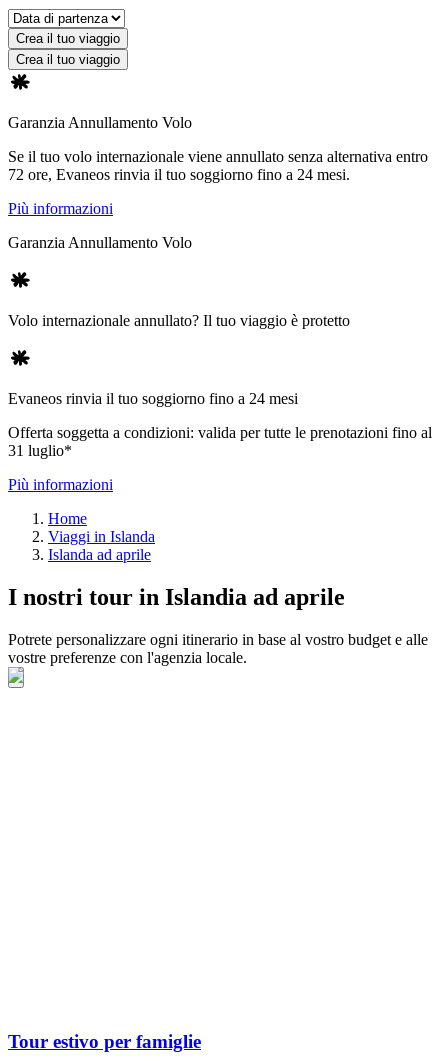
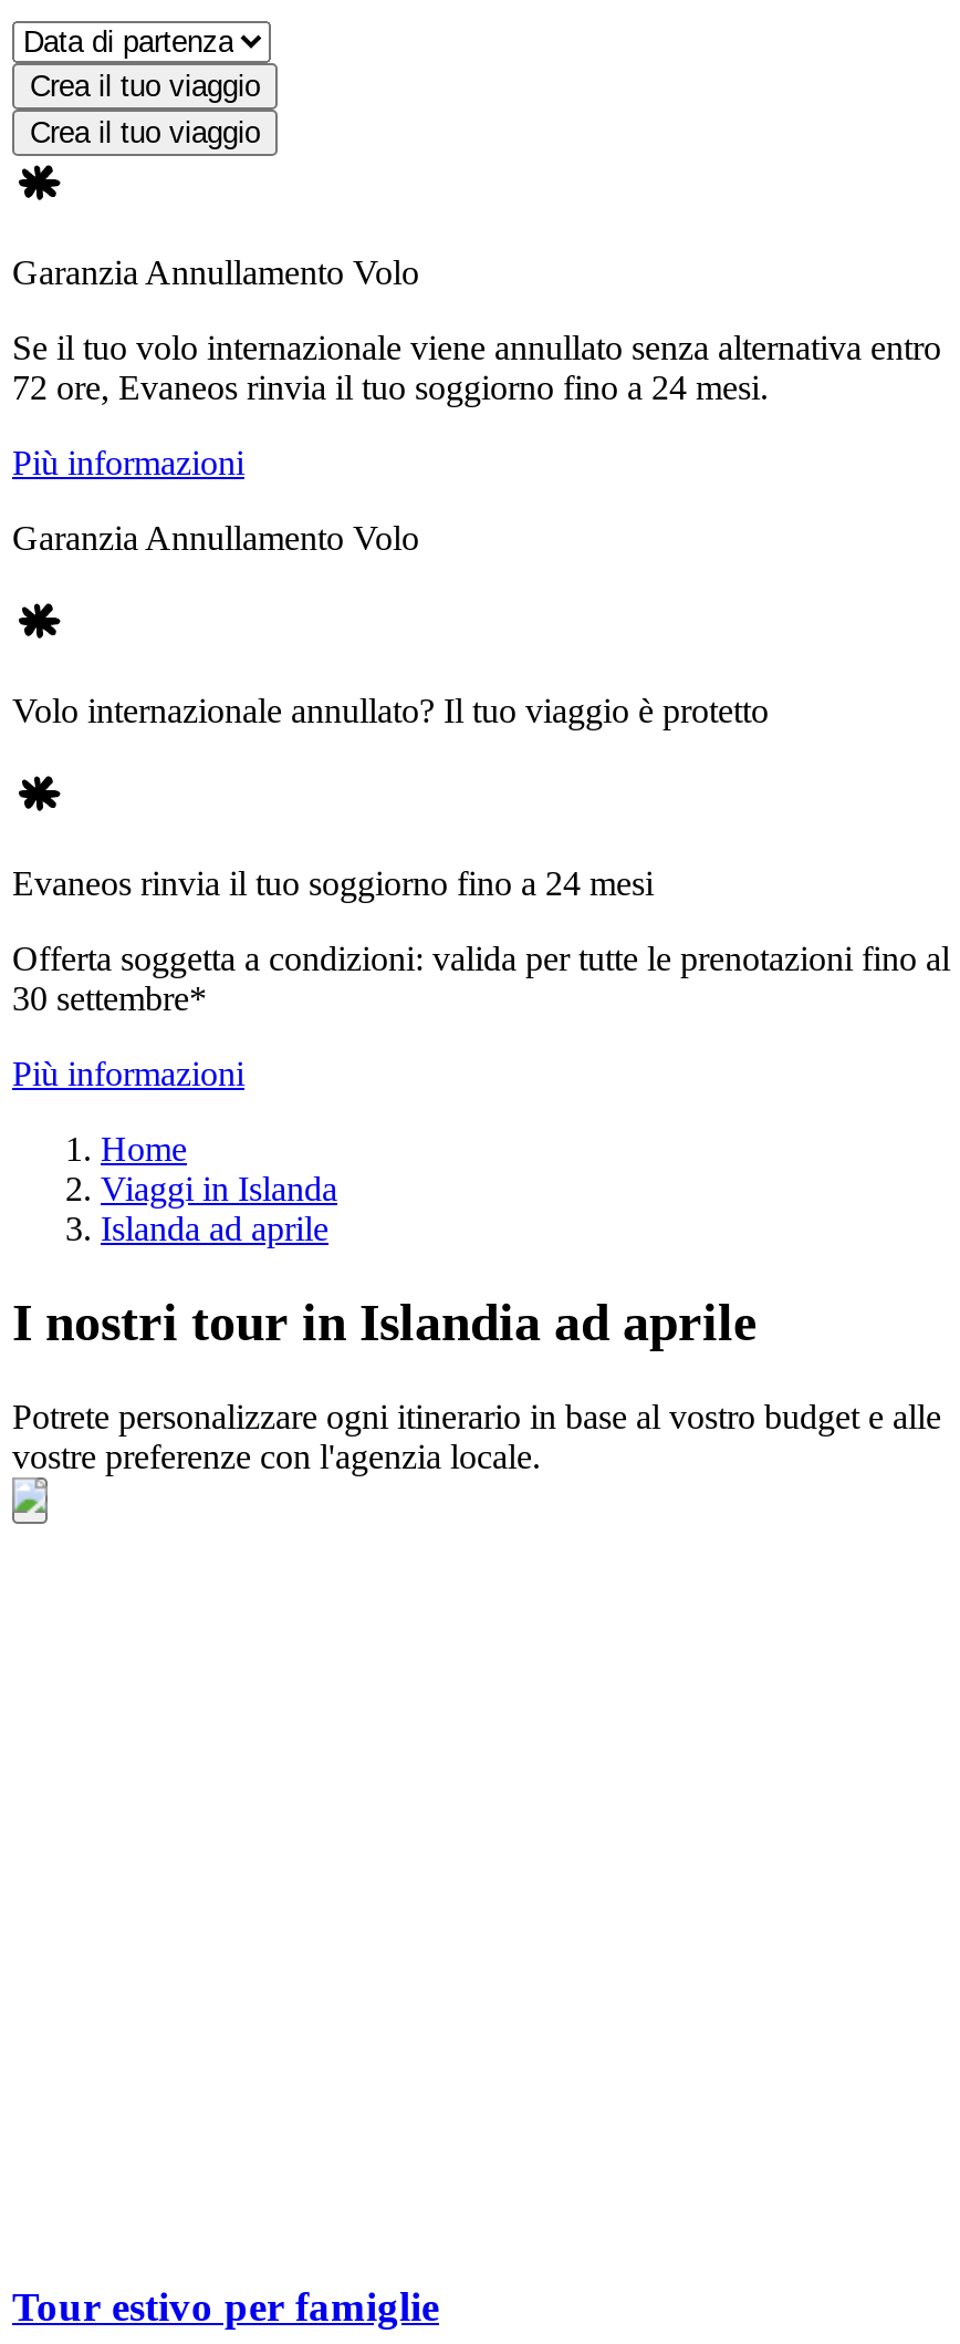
[8,442,72,459] 31 luglio* -> [12,980,207,1018] 30 settembre*

